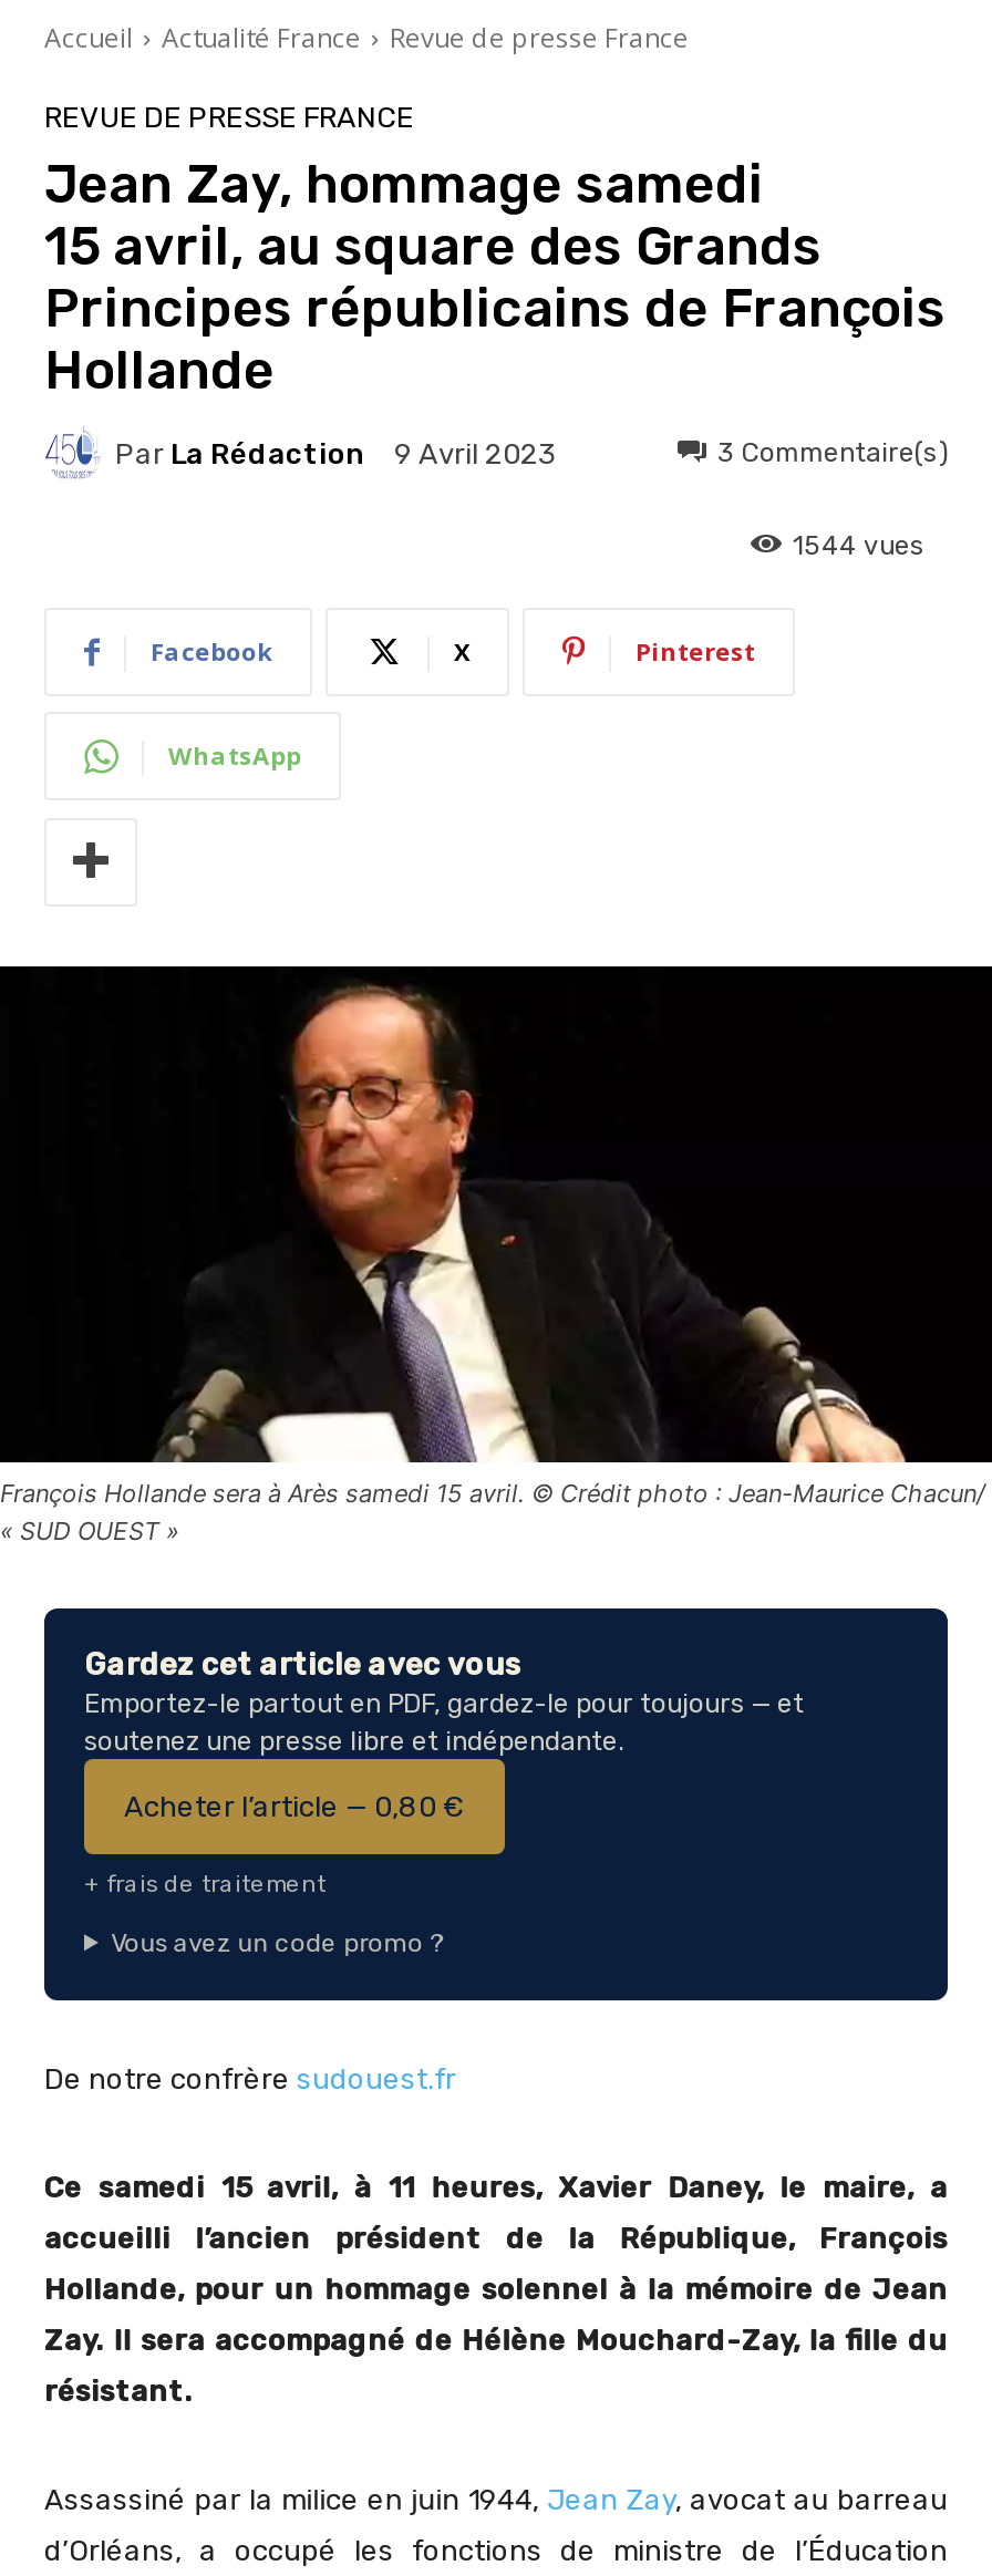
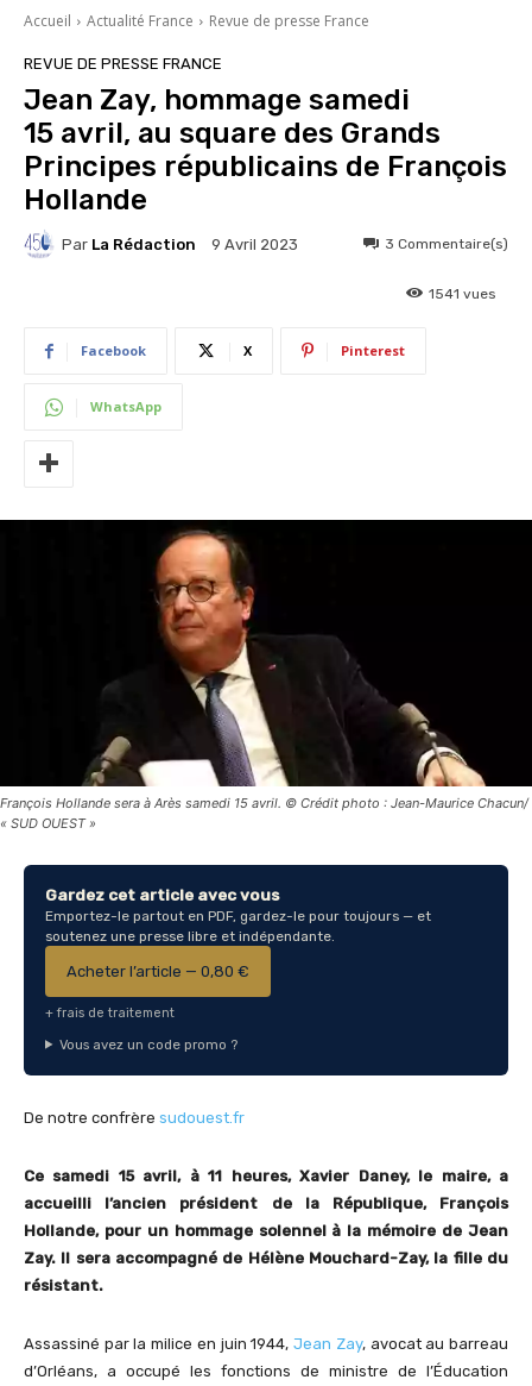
[793,530,926,561] 1544 vues -> [429,286,496,302] 1541 vues

